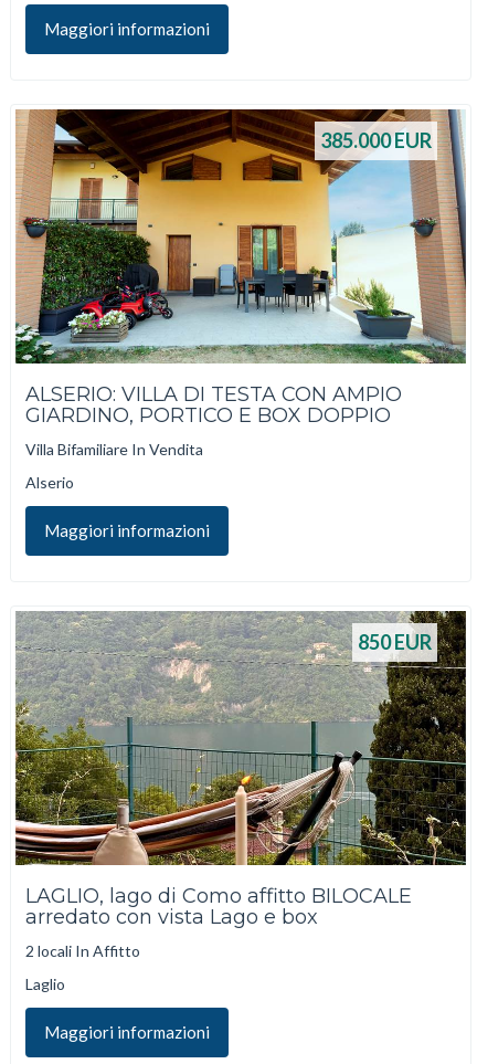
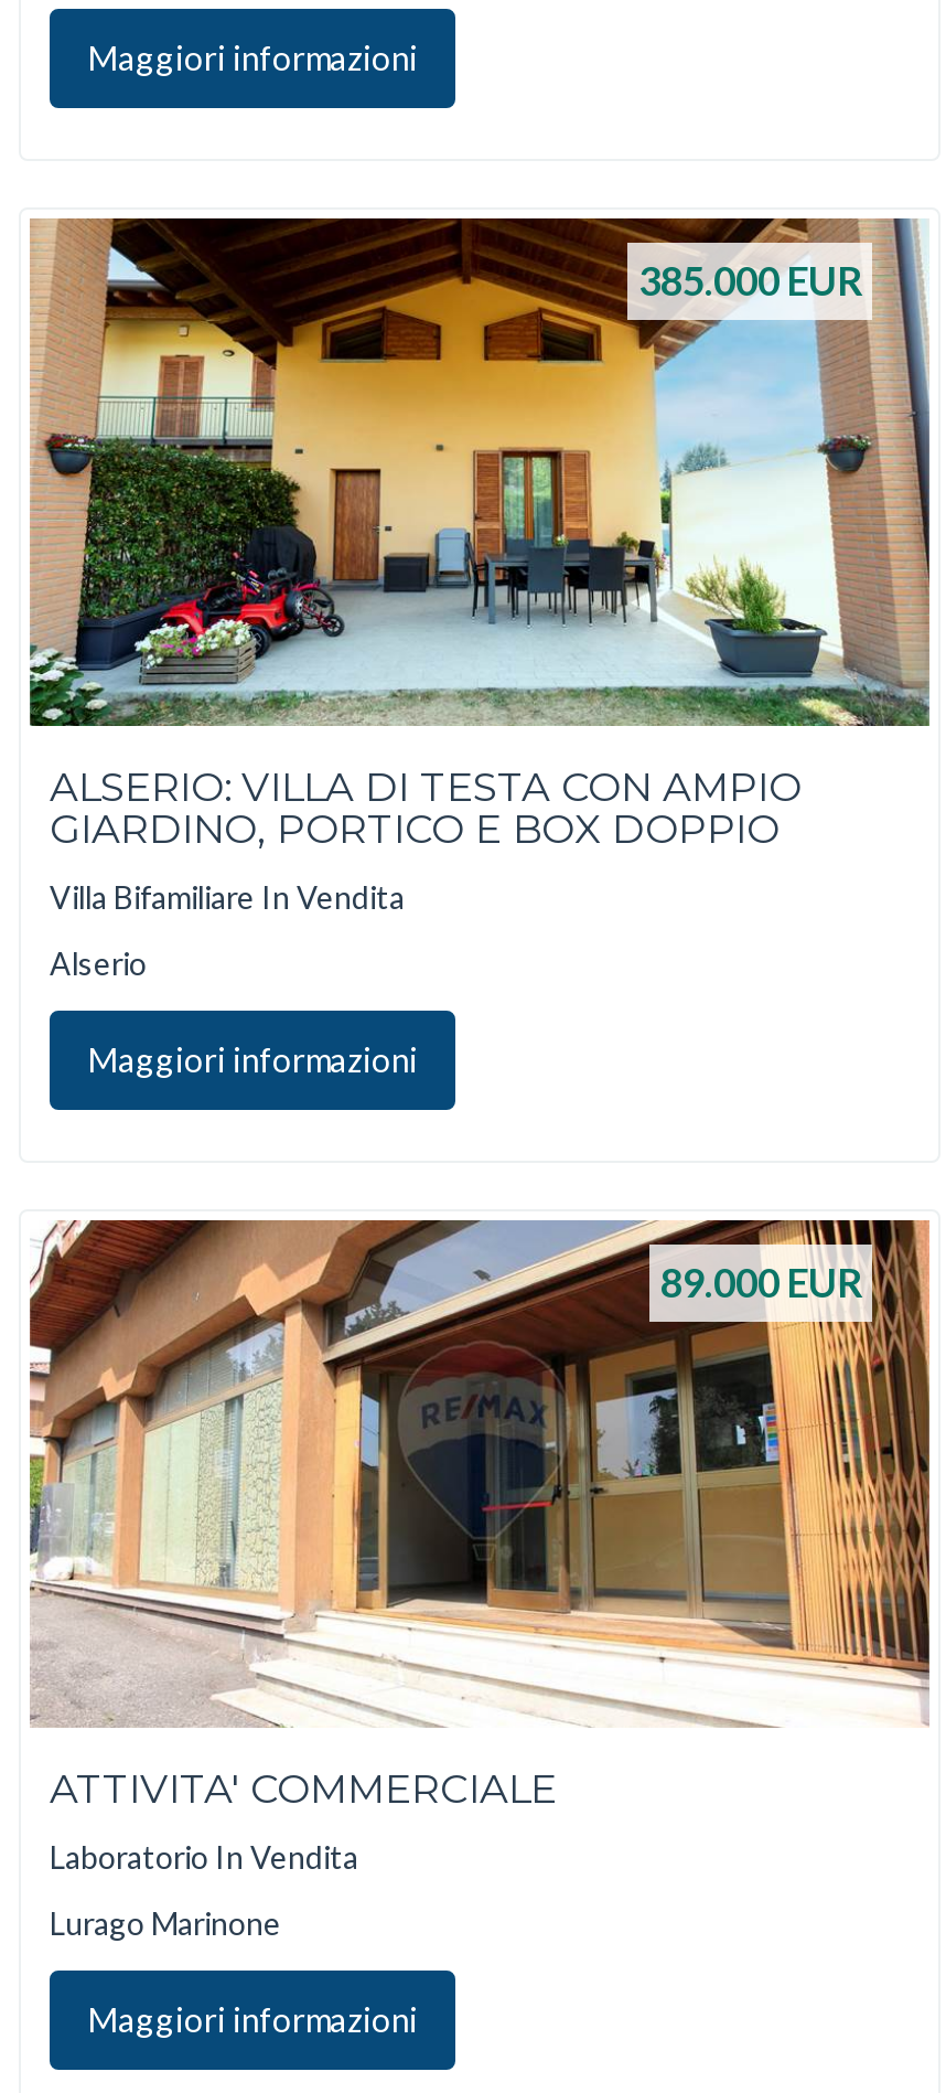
[14,610,467,866] [image] | 850 EUR -> [30,1218,932,1726] [image] | 89.000 EUR
[25,884,412,929] LAGLIO, lago di Como affitto BILOCALE | arredato con vista Lago e box -> [50,1765,557,1814] ATTIVITA' COMMERCIALE
[25,941,140,960] 2 locali In Affitto -> [50,1837,358,1875] Laboratorio In Vendita
[25,975,65,993] Laglio -> [50,1904,281,1942] Lurago Marinone

